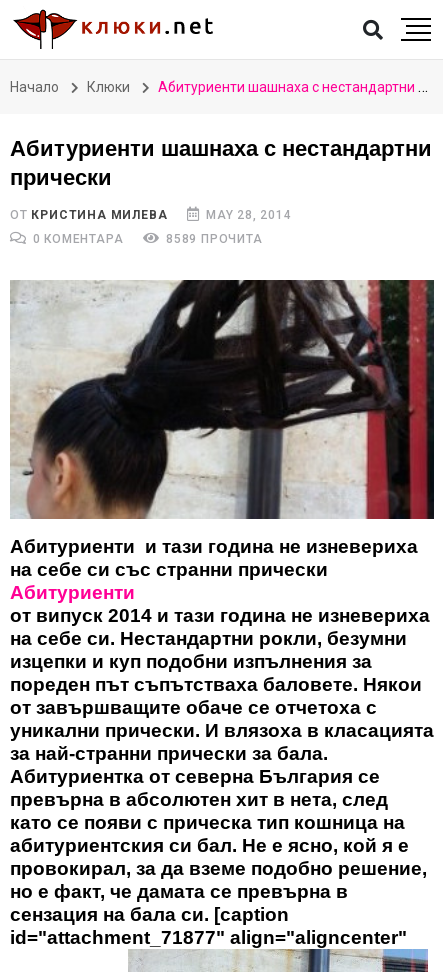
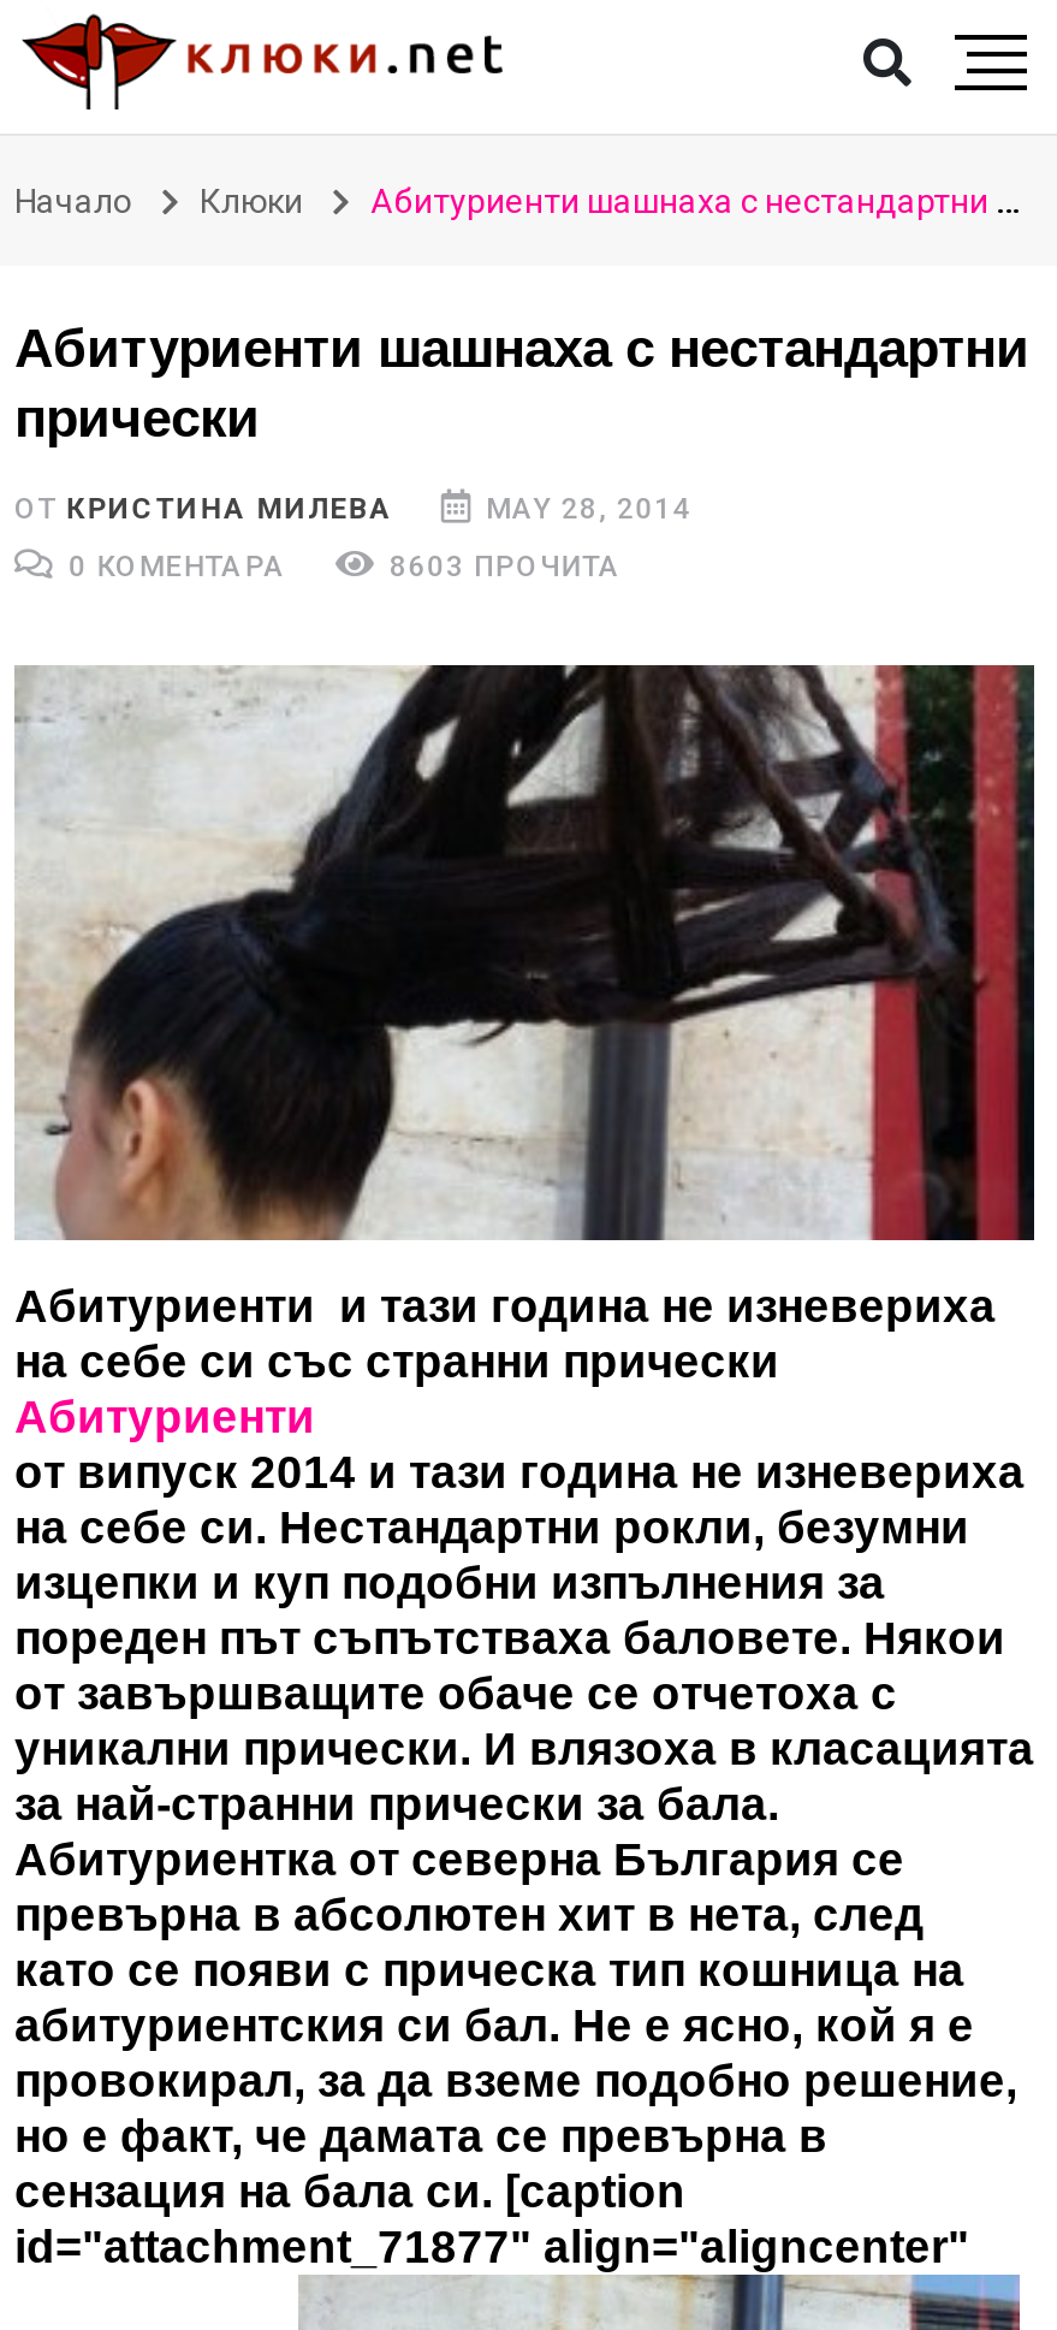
[162,232,263,246] 8589 ПРОЧИТА -> [380,550,622,583] 8603 ПРОЧИТА

